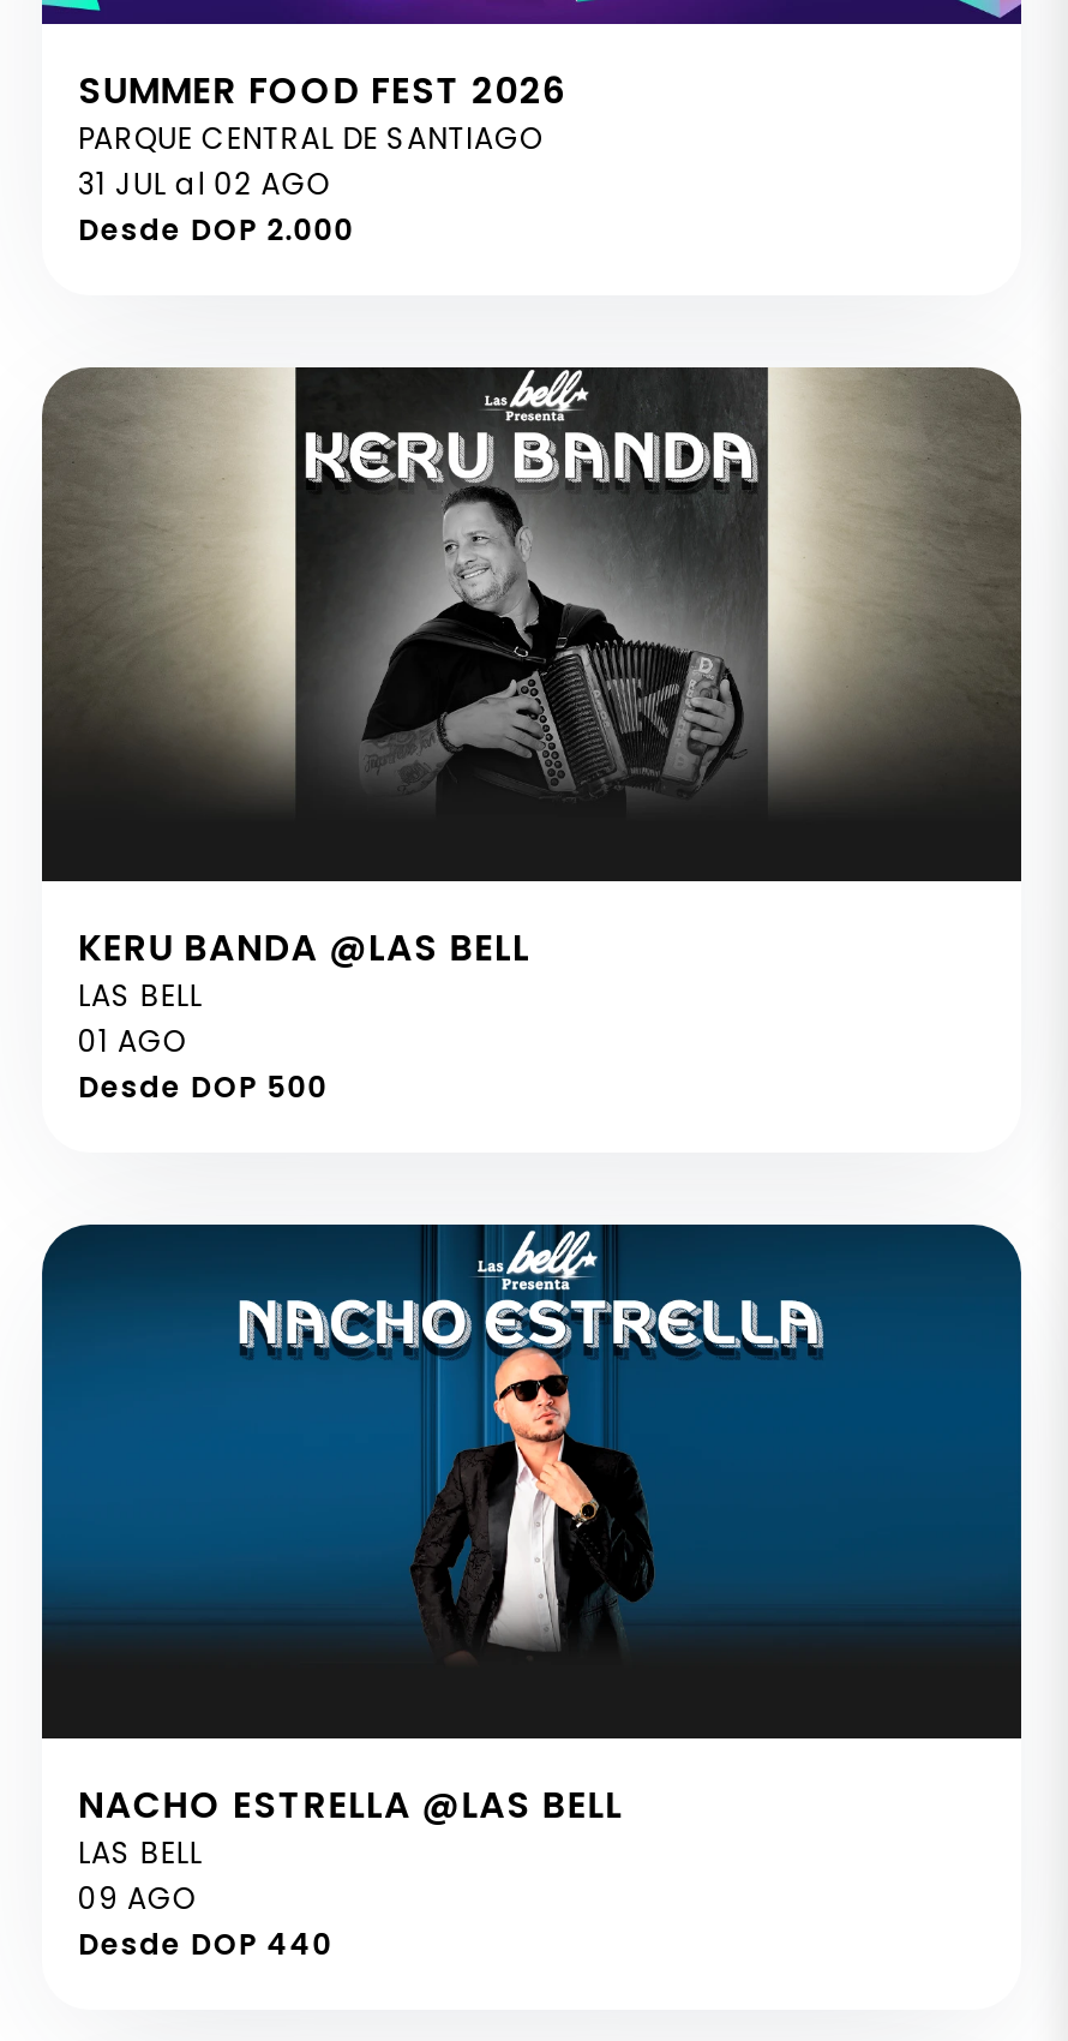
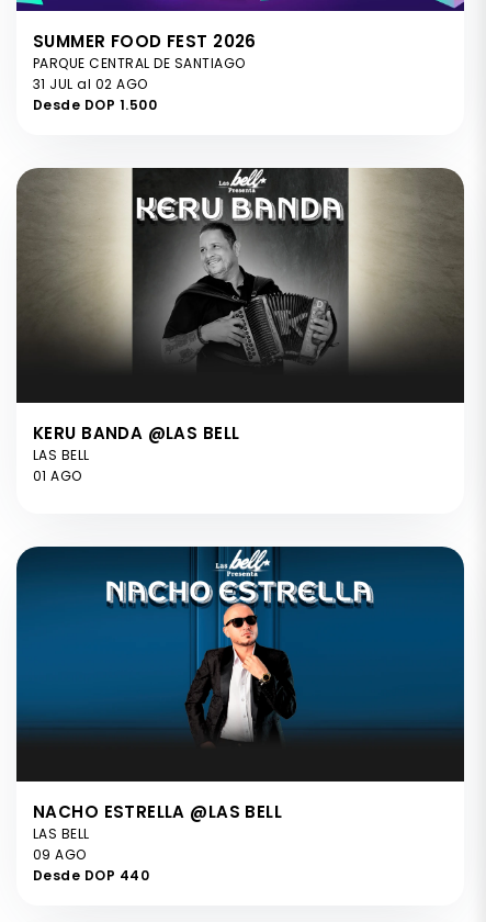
[78,208,354,249] Desde DOP 2.000 -> [33,95,157,114] Desde DOP 1.500
[78,1065,328,1106] Desde DOP 500 -> none

